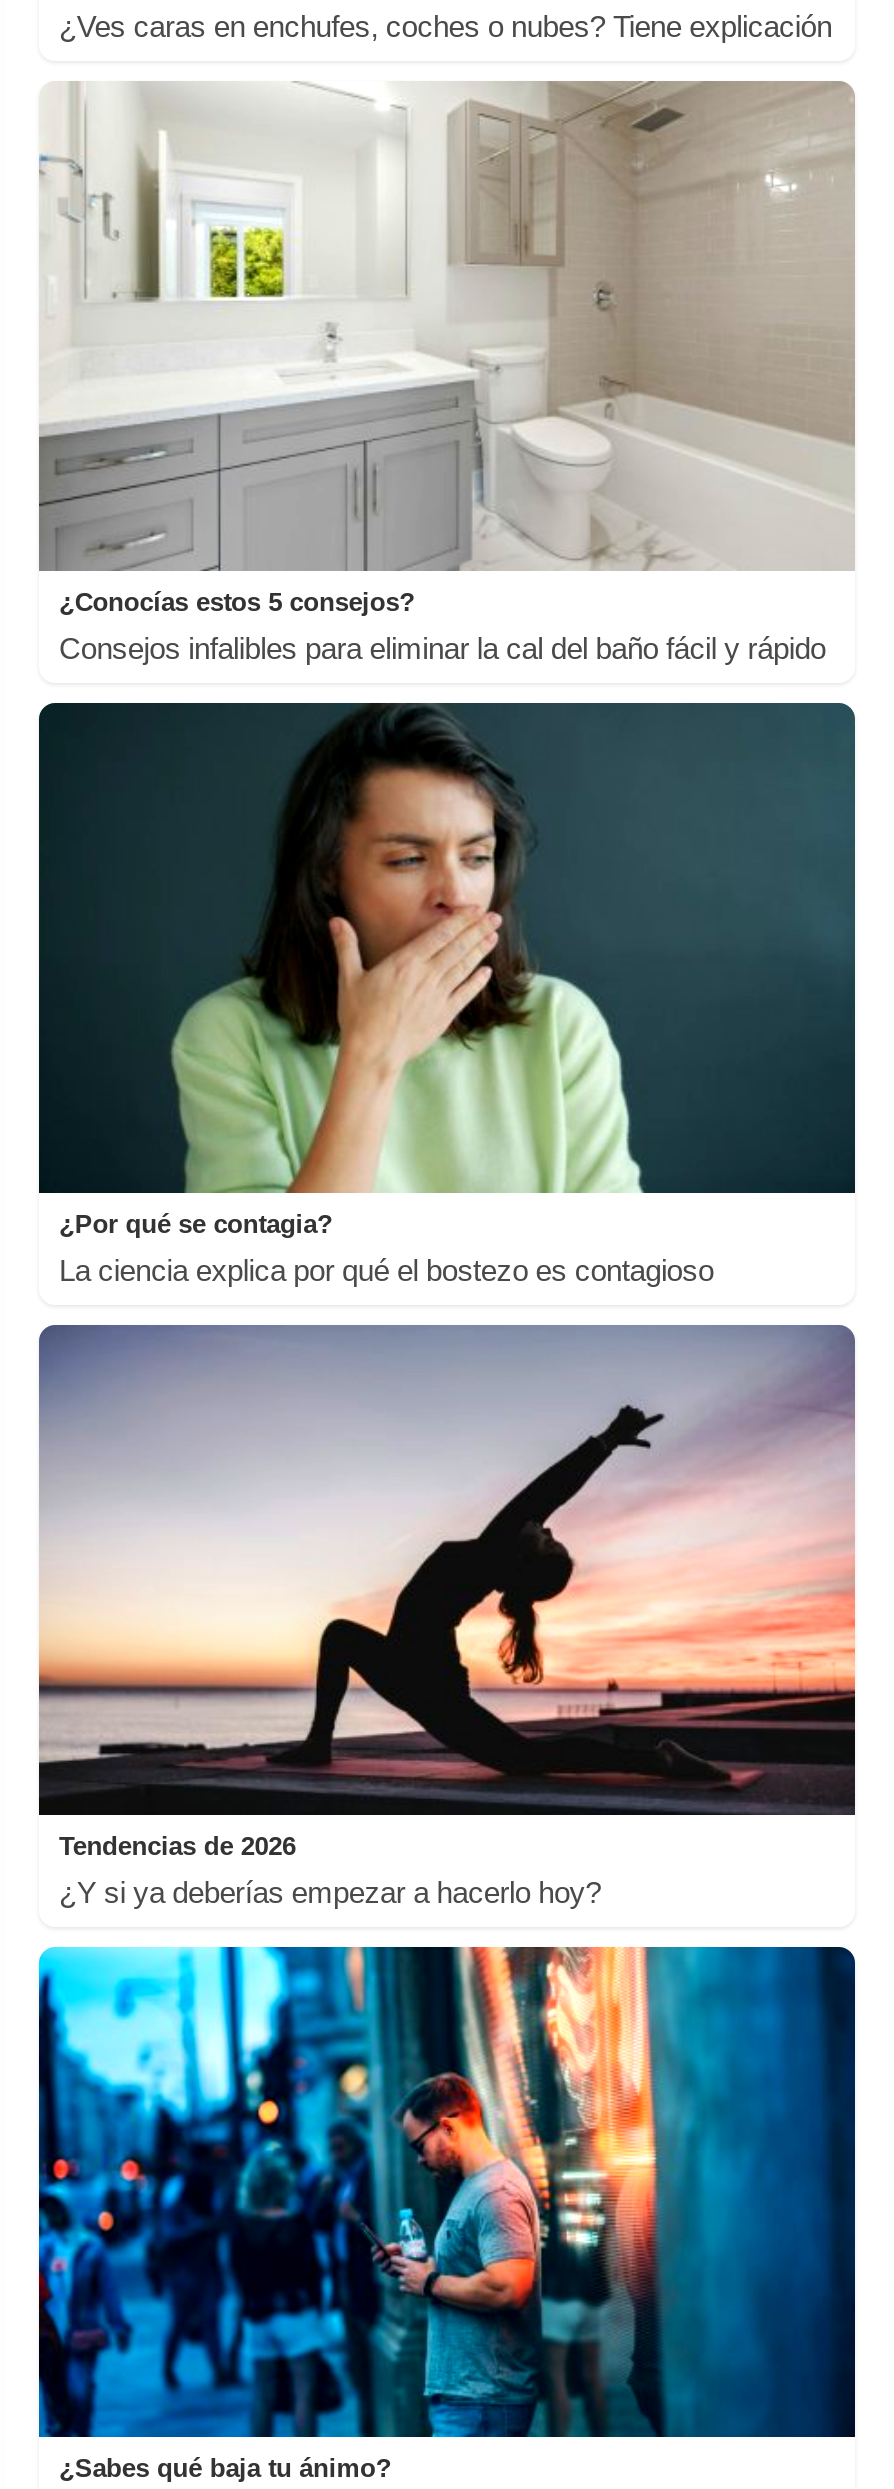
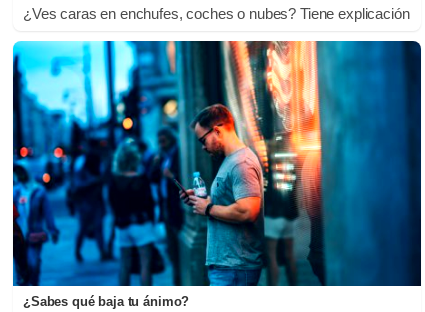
[37,80,855,665] [image] | ¿Conocías estos 5 consejos? | Consejos infalibles para eliminar la cal del baño fácil y rápido -> none
[37,700,857,1287] [image] | ¿Por qué se contagia? | La ciencia explica por qué el bostezo es contagioso -> none
[37,1322,857,1908] [image] | Tendencias de 2026 | ¿Y si ya deberías empezar a hacerlo hoy? -> none

